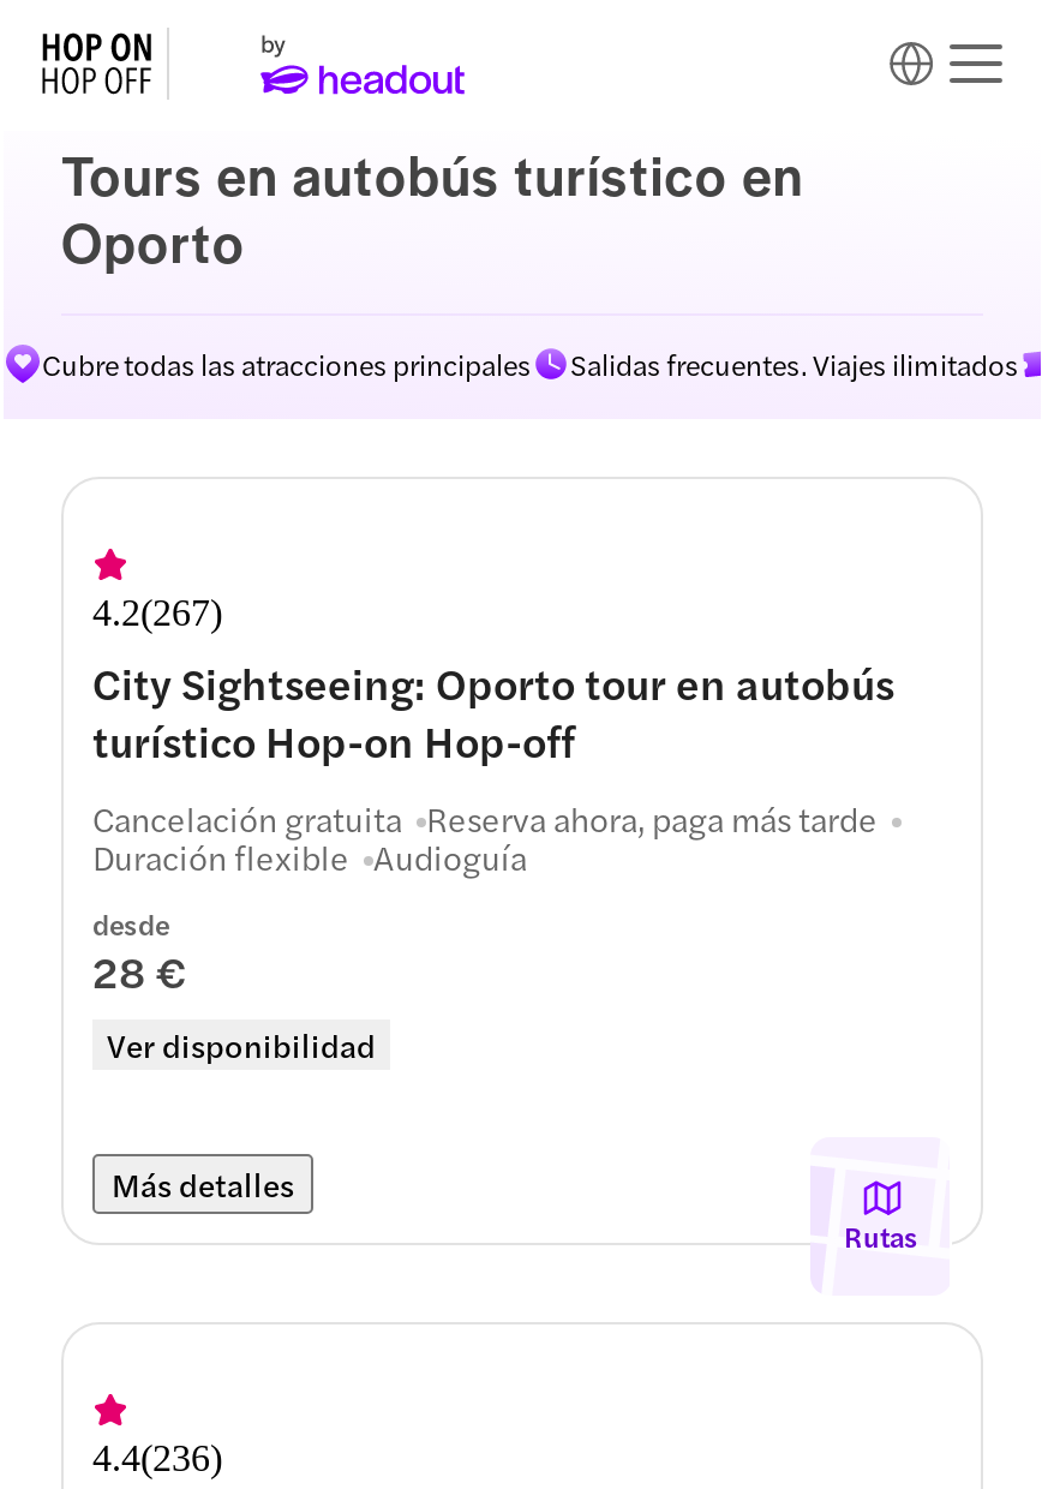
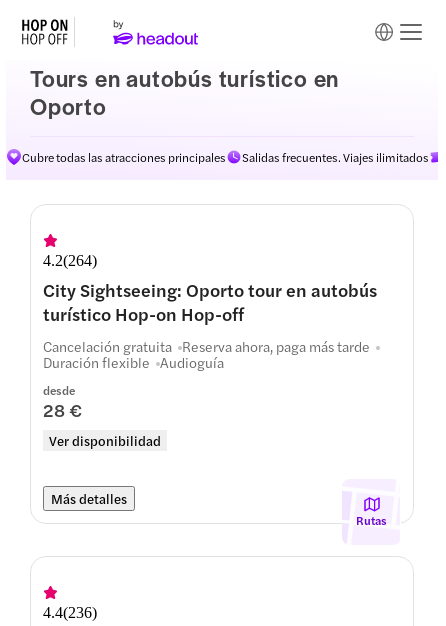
[92,592,222,633] 4.2(267) -> [43,252,97,269] 4.2(264)

